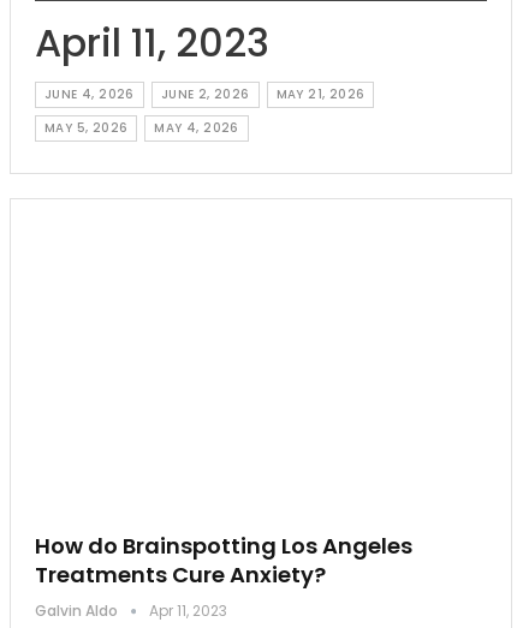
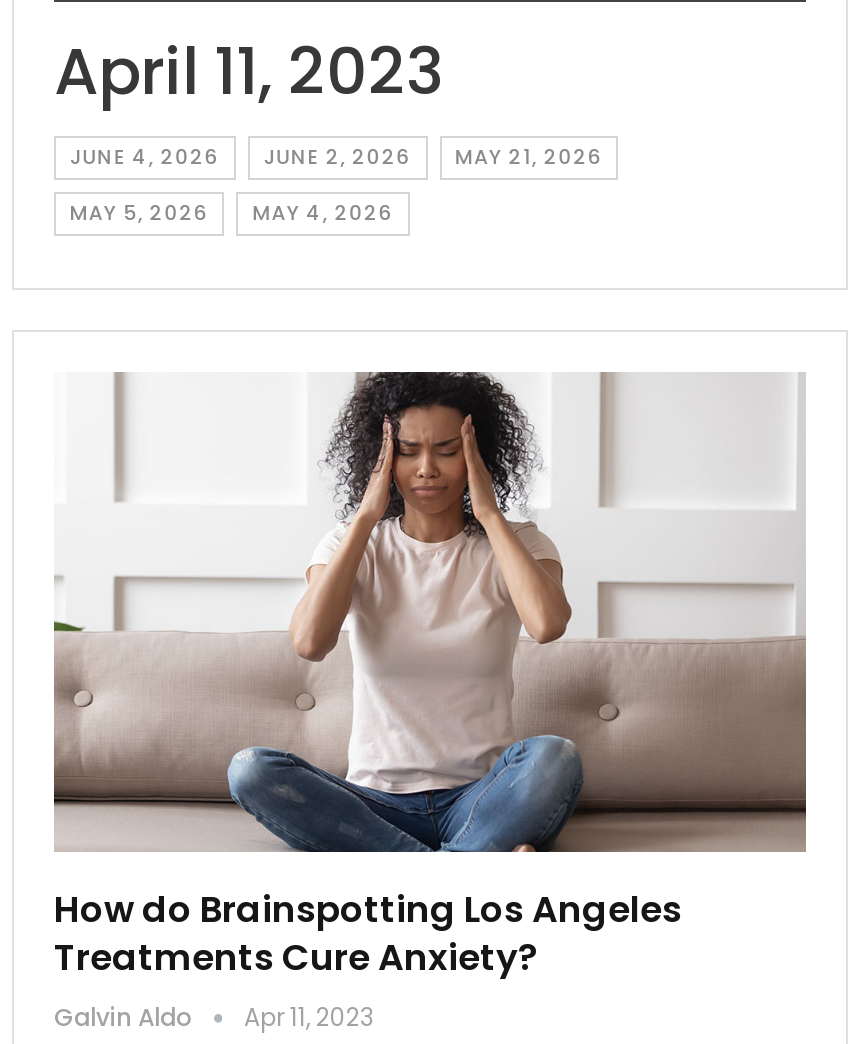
none -> [52,370,808,854] [image]

